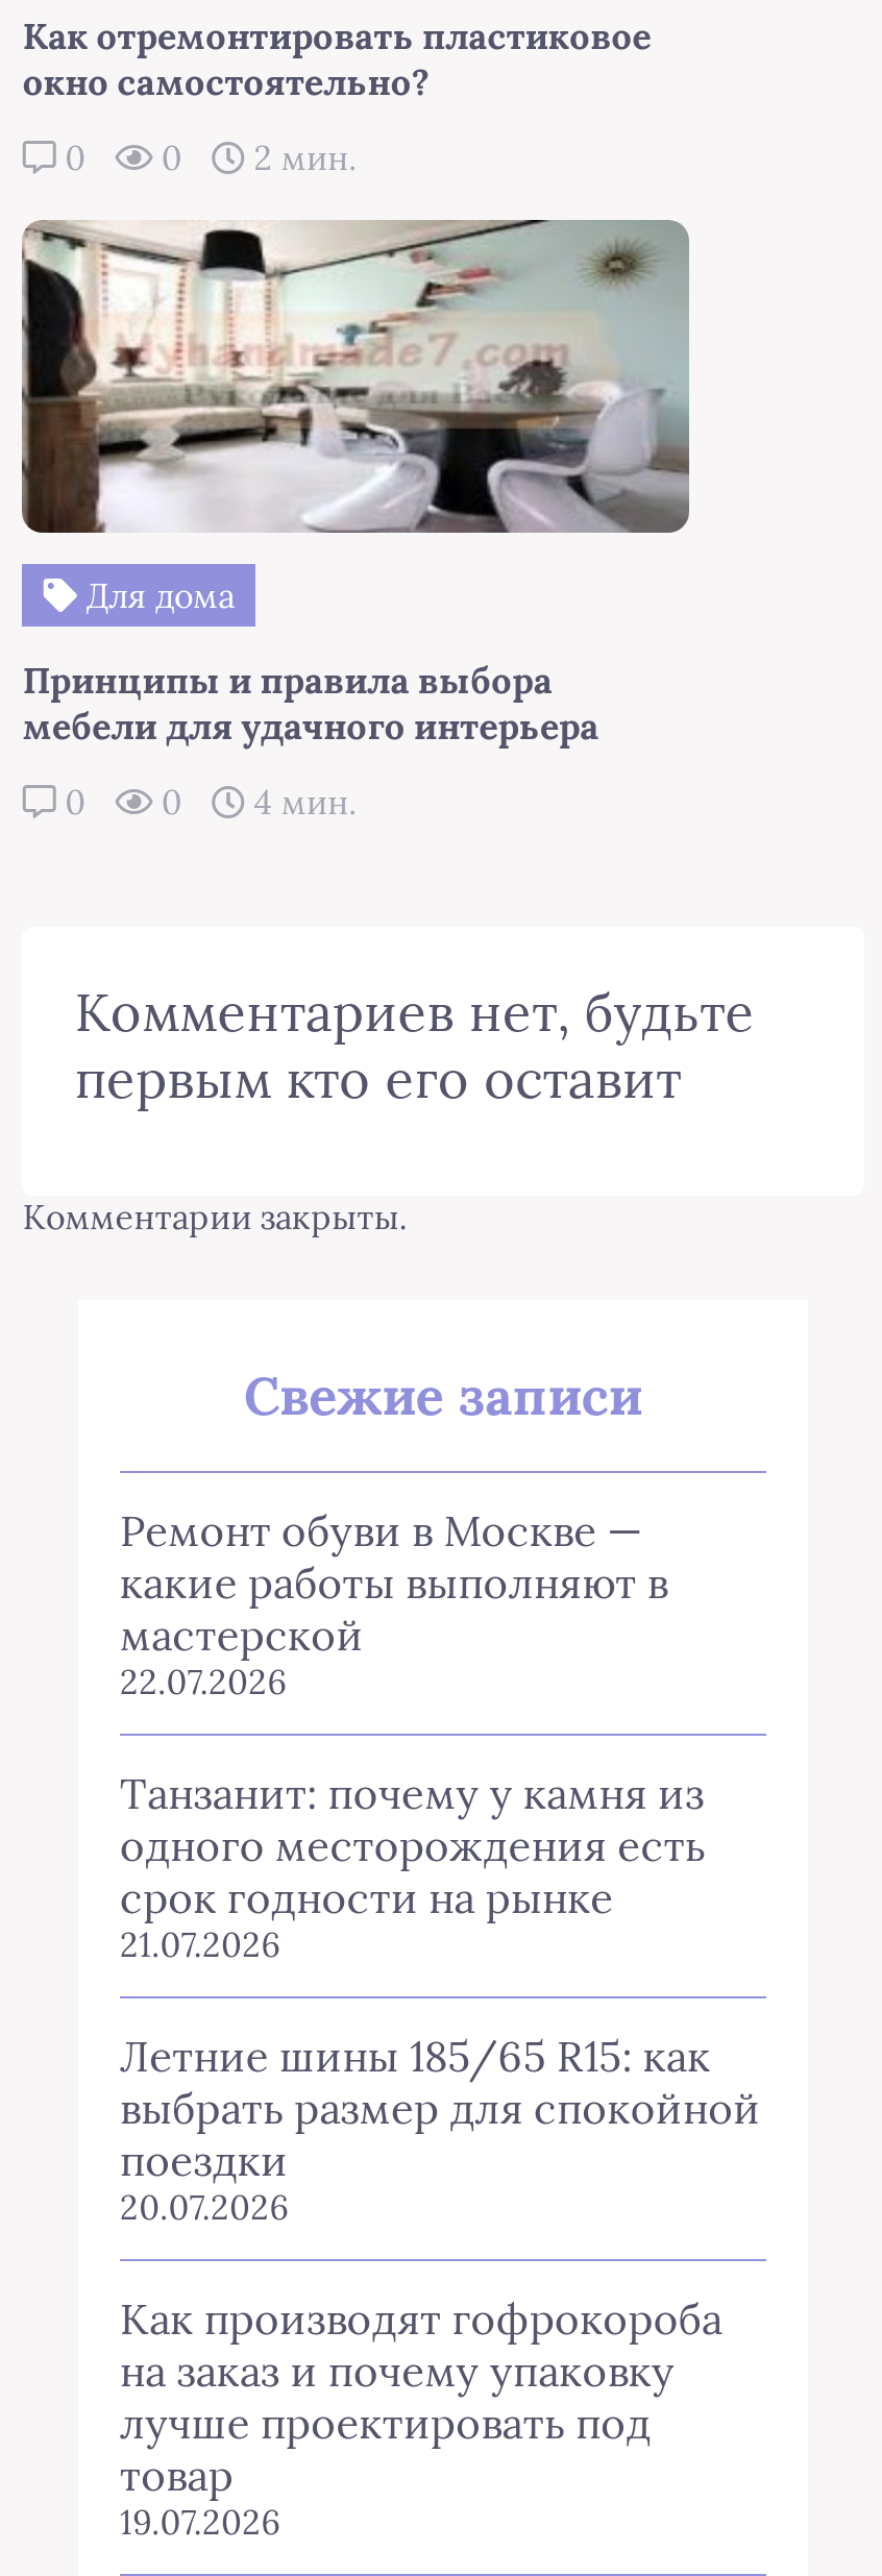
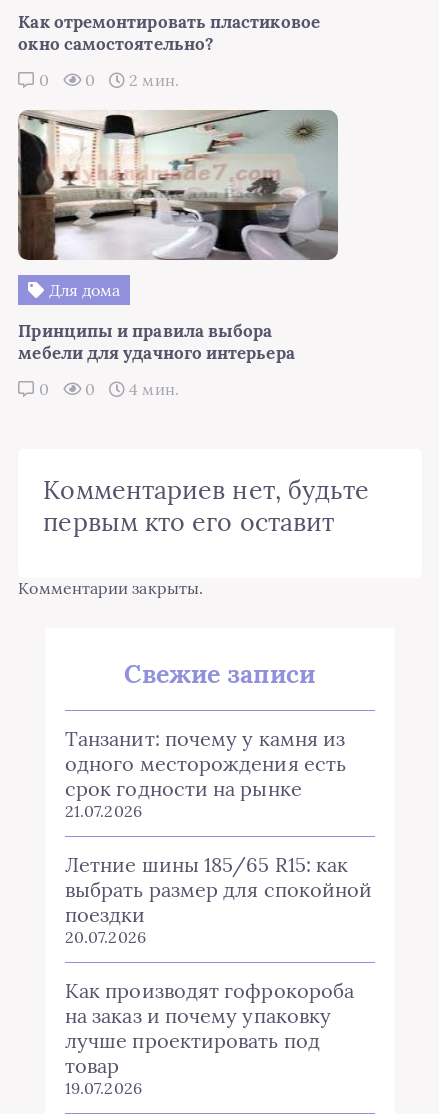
[120,1504,668,1702] Ремонт обуви в Москве — | какие работы выполняют в | мастерской | 22.07.2026 -> none

